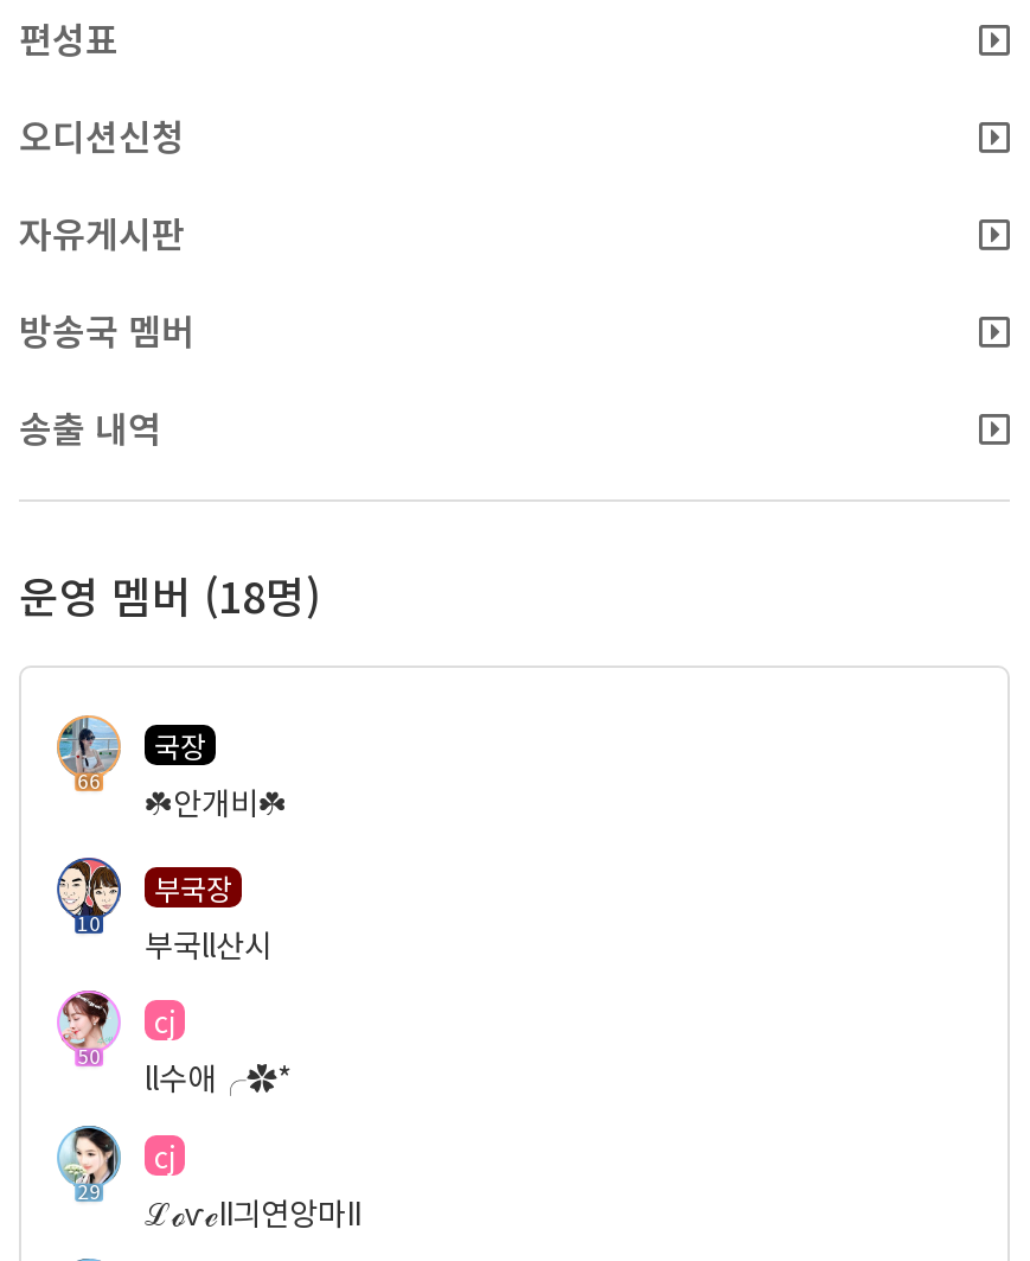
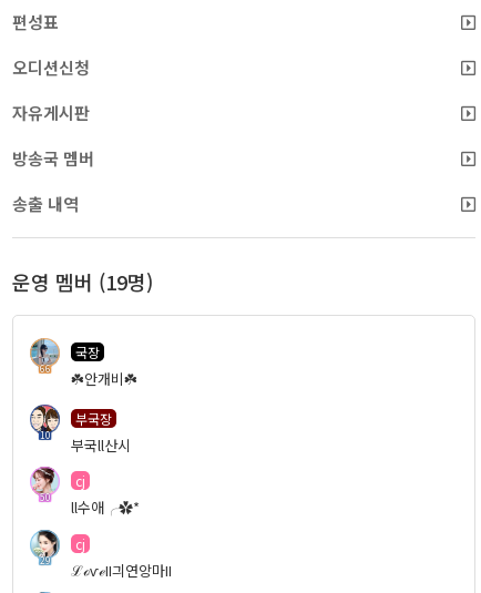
[19,563,320,625] 운영 멤버 (18명) -> [12,267,153,296] 운영 멤버 (19명)

